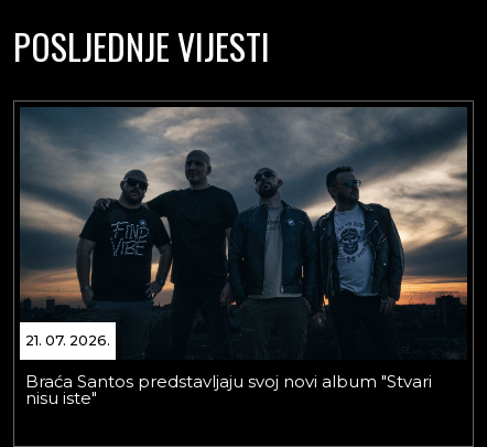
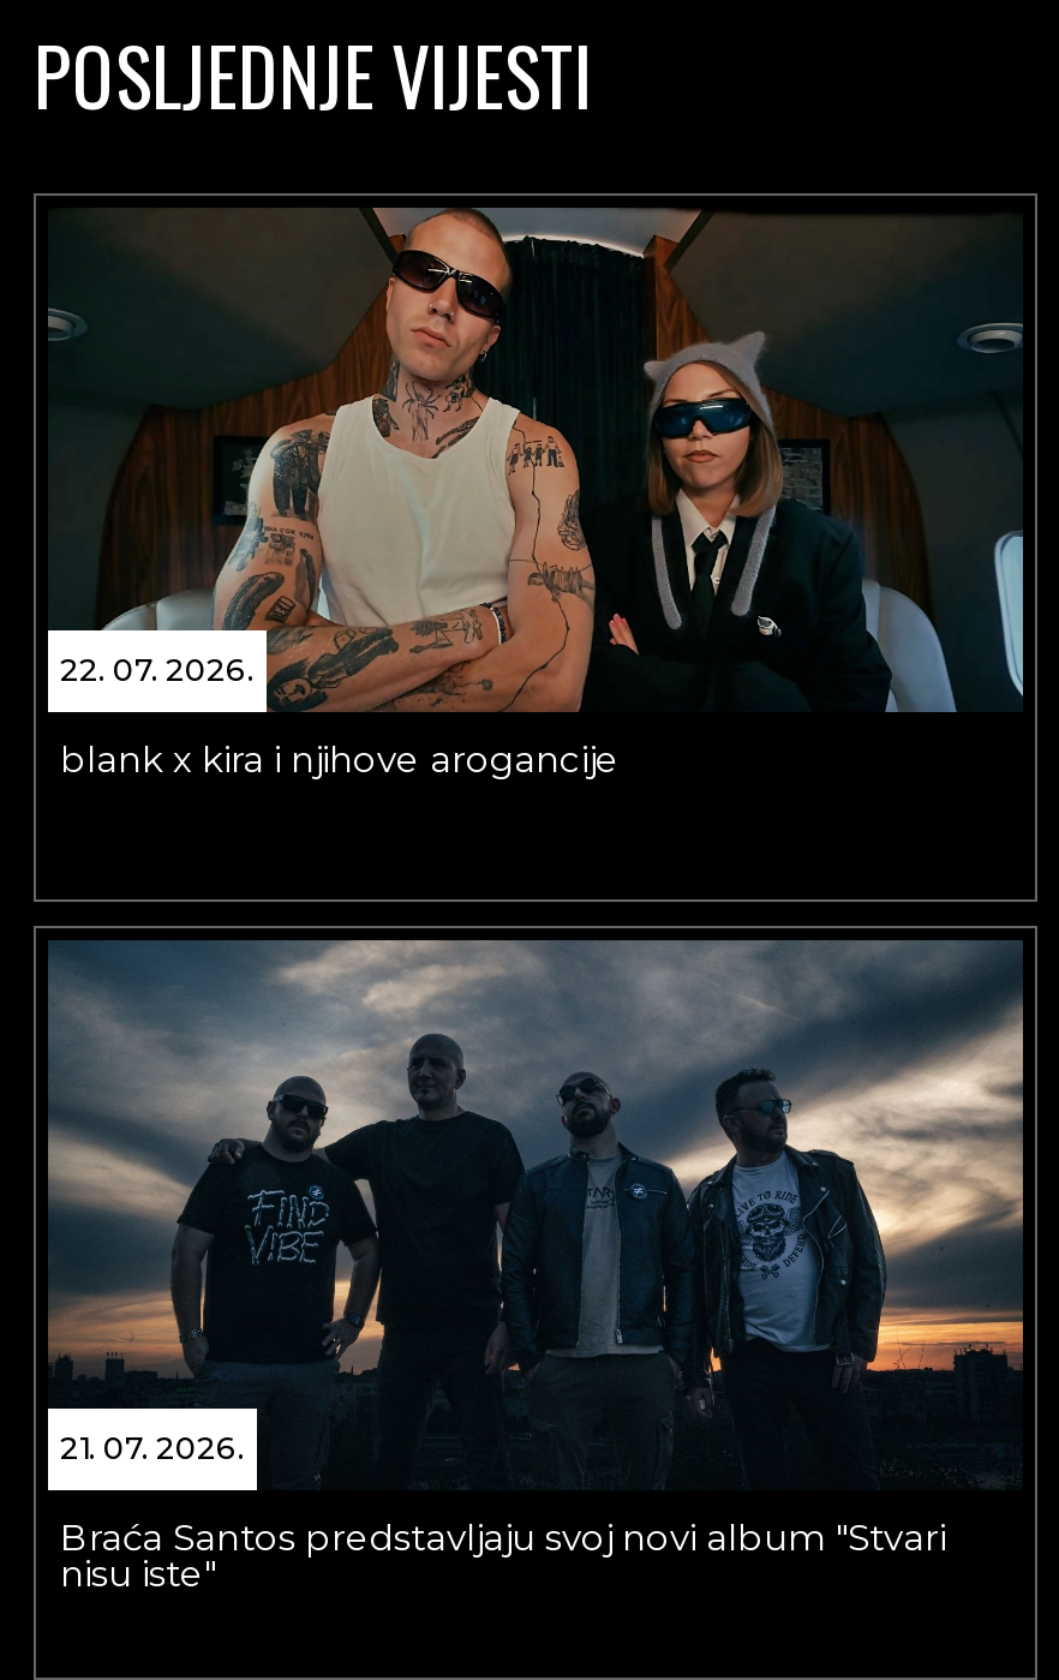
none -> [46,208,1025,782] [image] | 22. 07. 2026. | blank x kira i njihove arogancije

